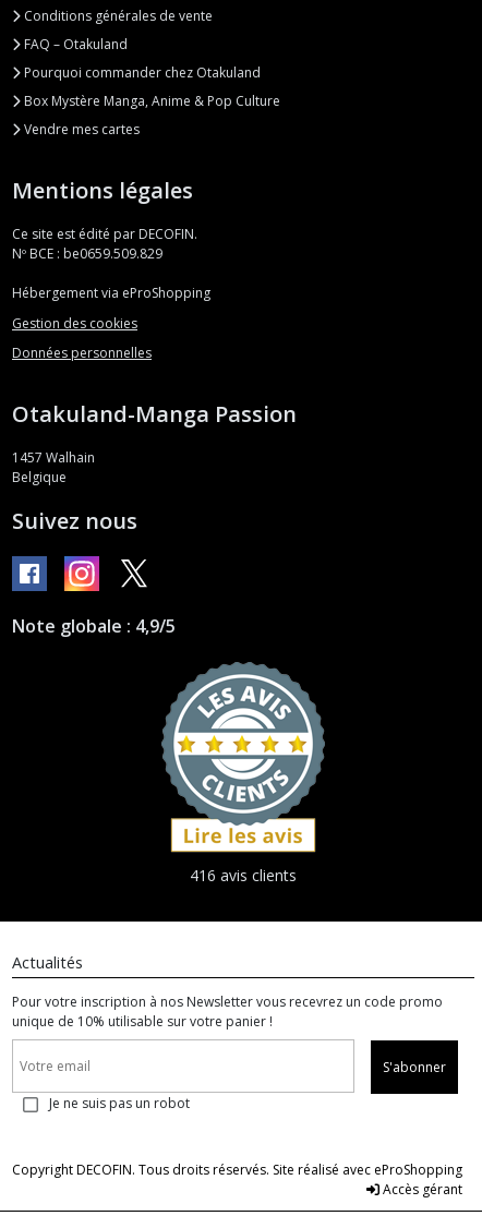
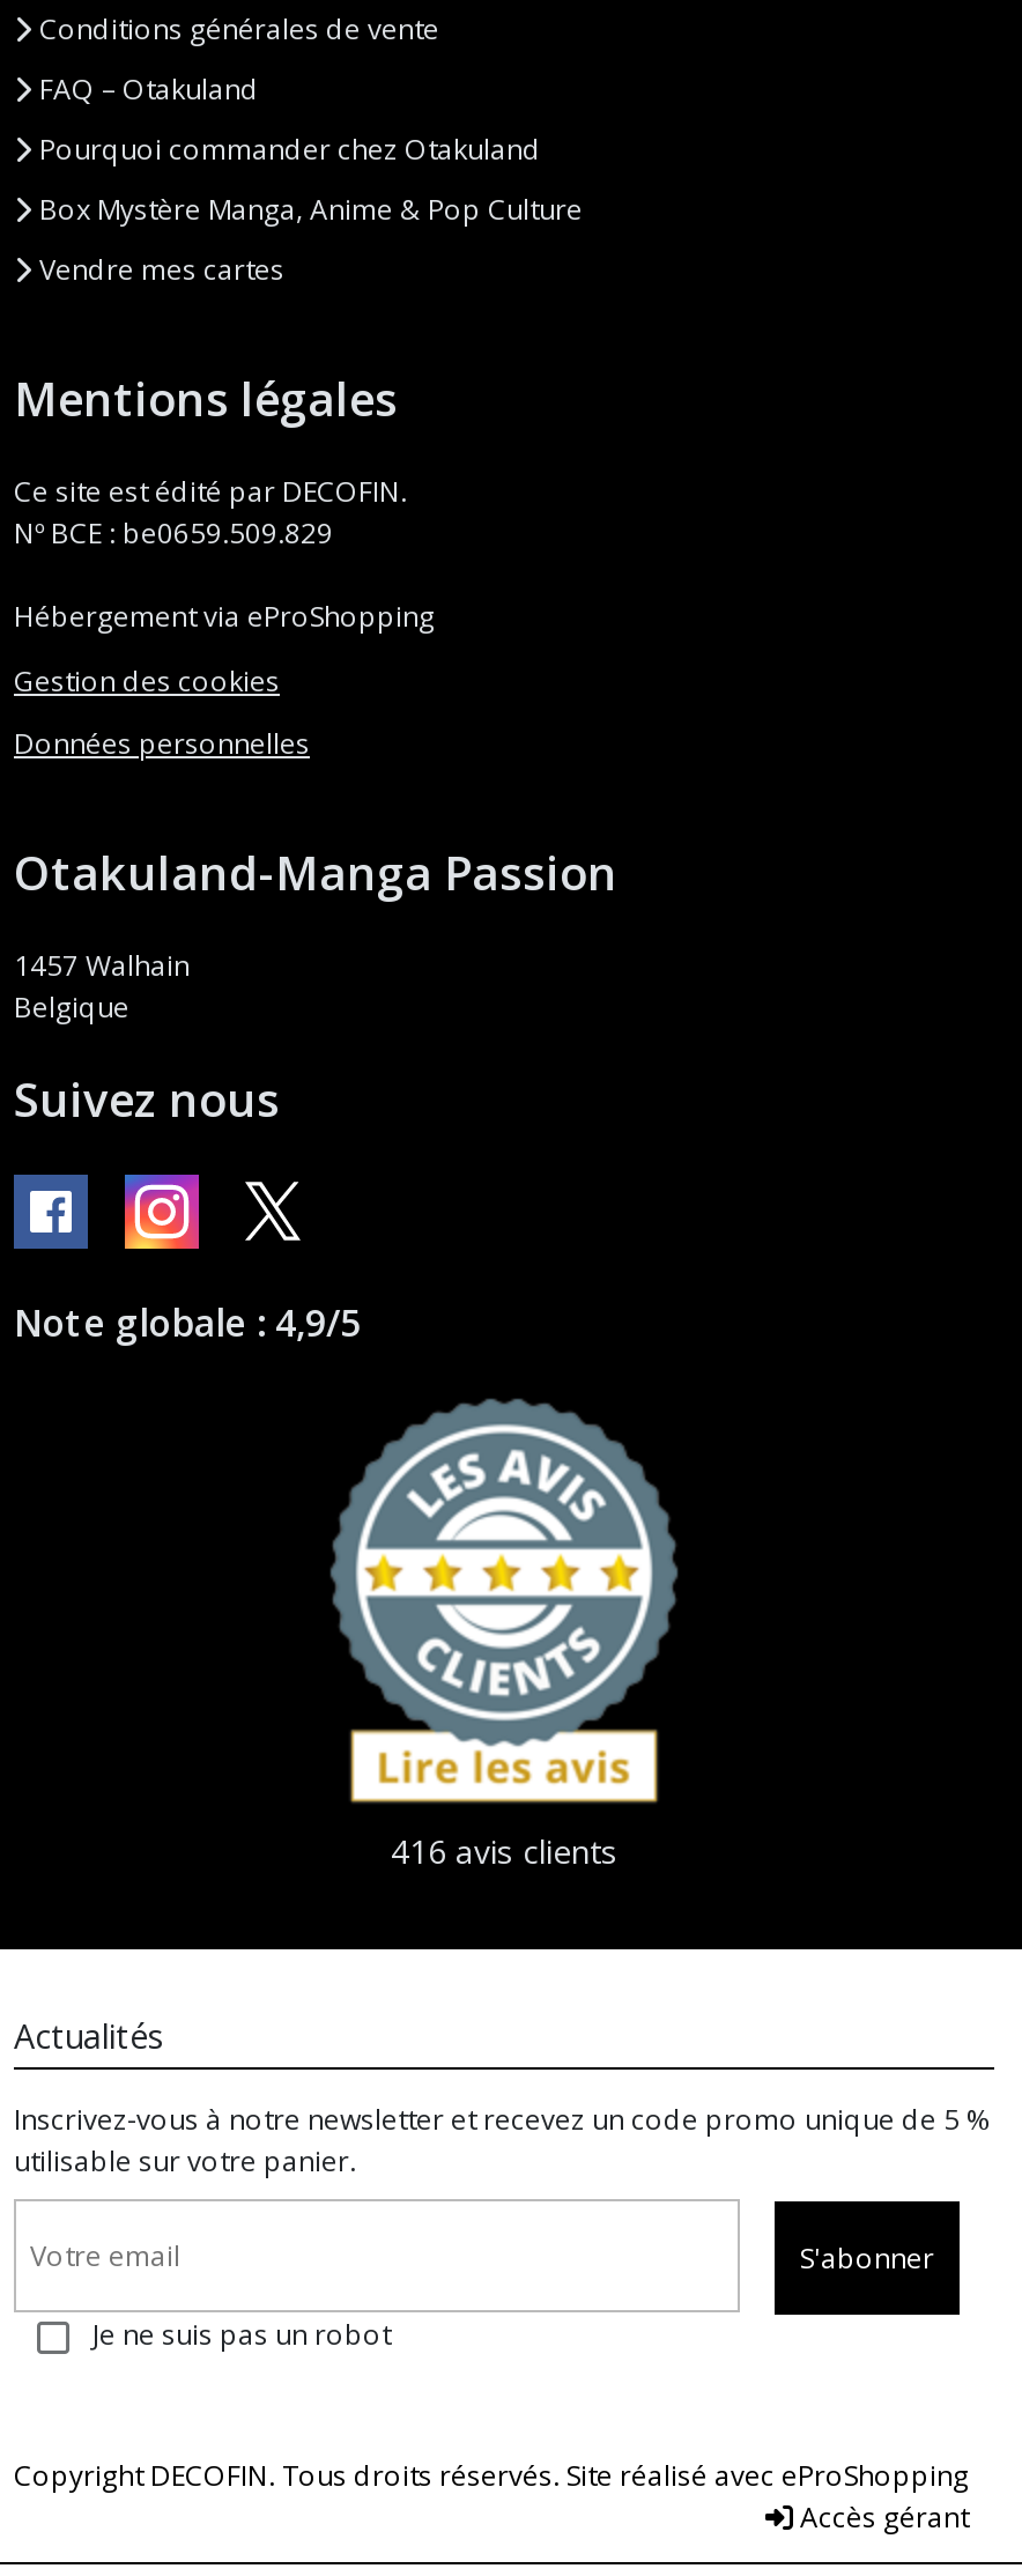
[12,992,443,1030] Pour votre inscription à nos Newsletter vous recevrez un code promo | unique de 10% utilisable sur votre panier ! -> [14,2099,992,2180] Inscrivez-vous à notre newsletter et recevez un code promo unique de 5 % | utilisable sur votre panier.

